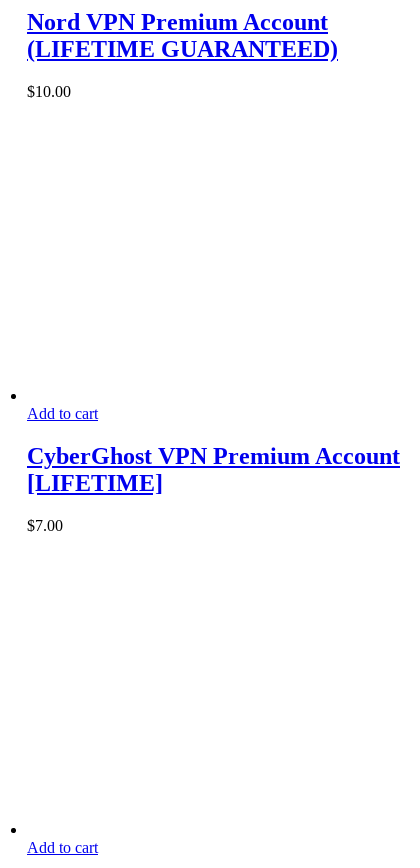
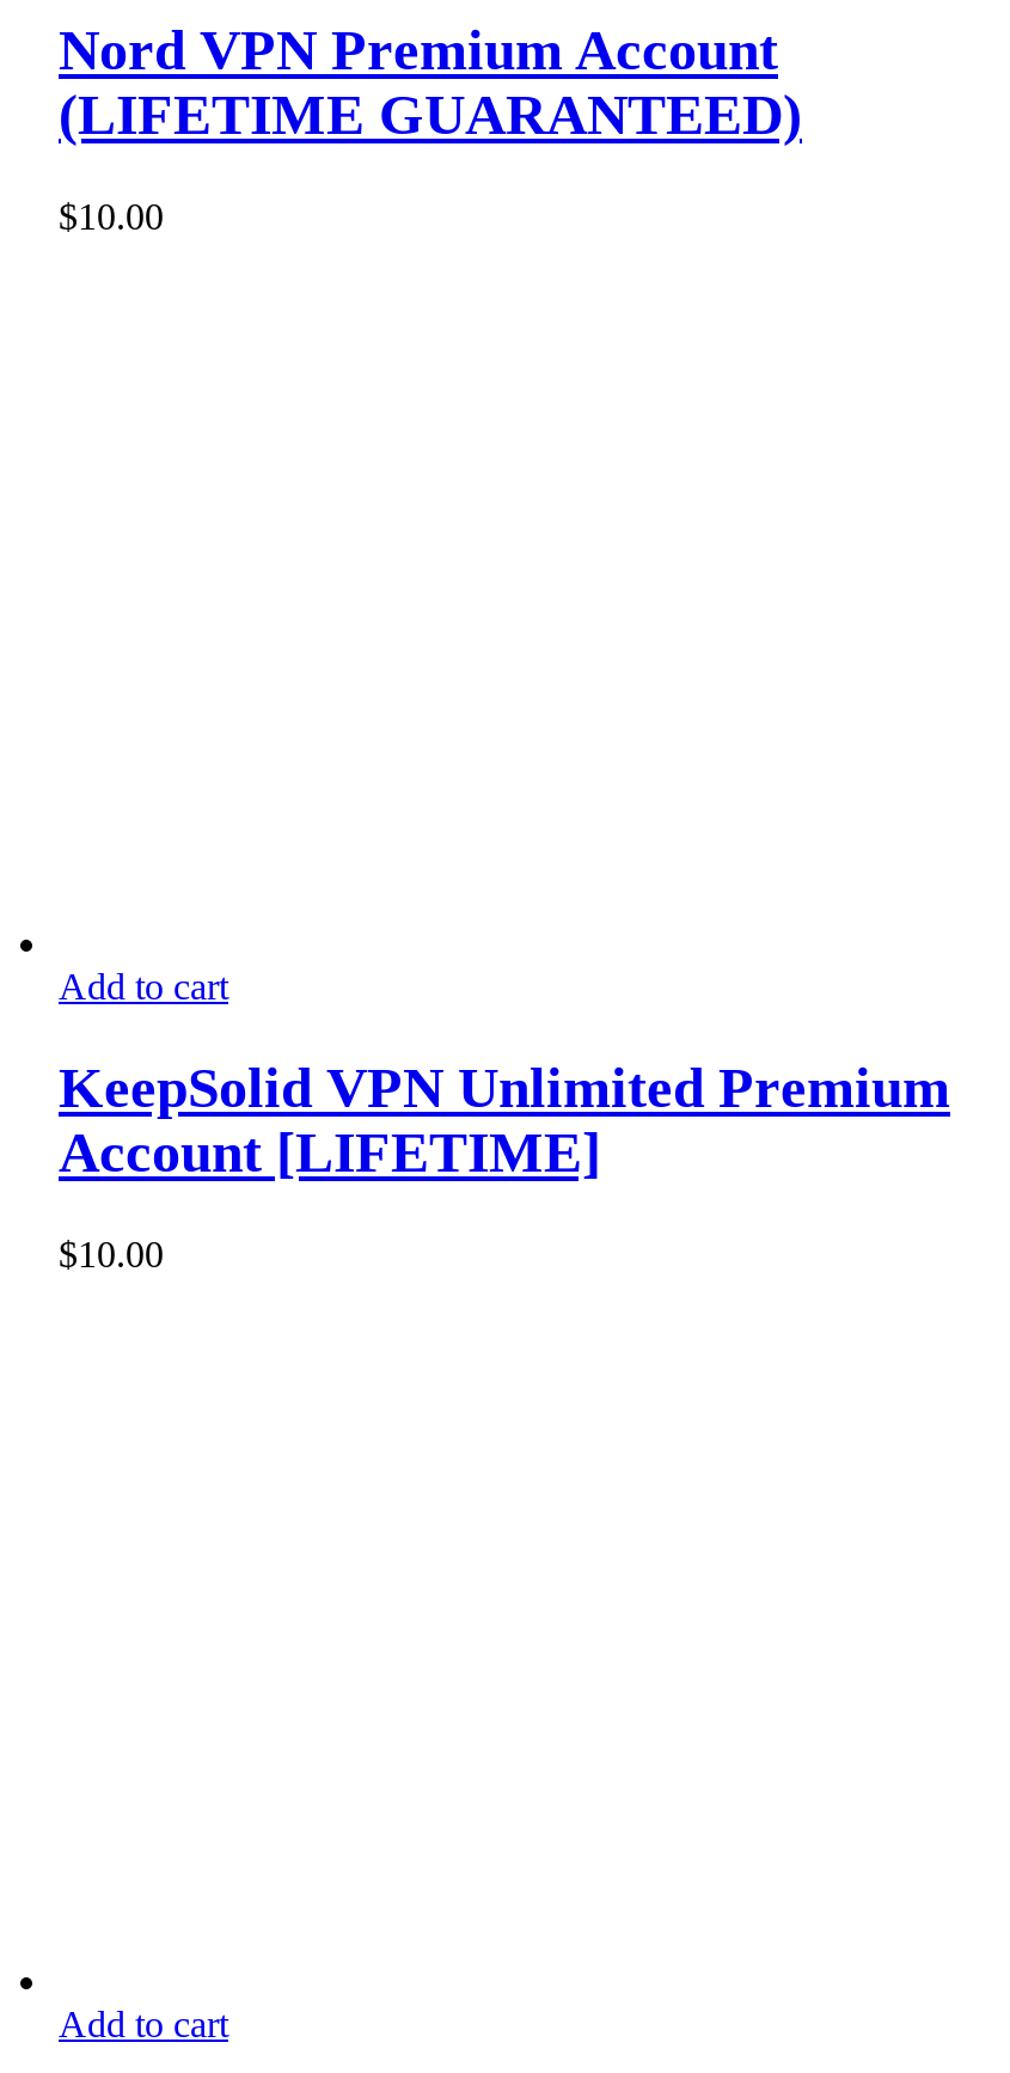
[27,443,400,496] CyberGhost VPN Premium Account | [LIFETIME] -> [59,1056,950,1183] KeepSolid VPN Unlimited Premium | Account [LIFETIME]
[27,517,63,534] $7.00 -> [59,1233,164,1273] $10.00

